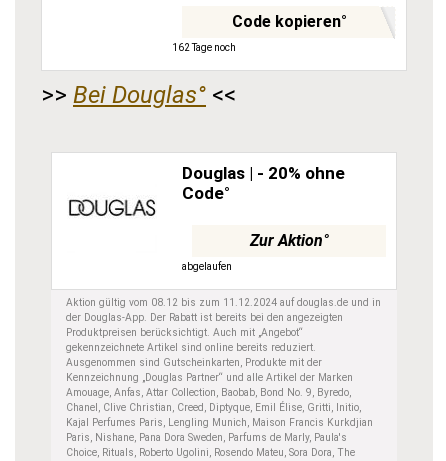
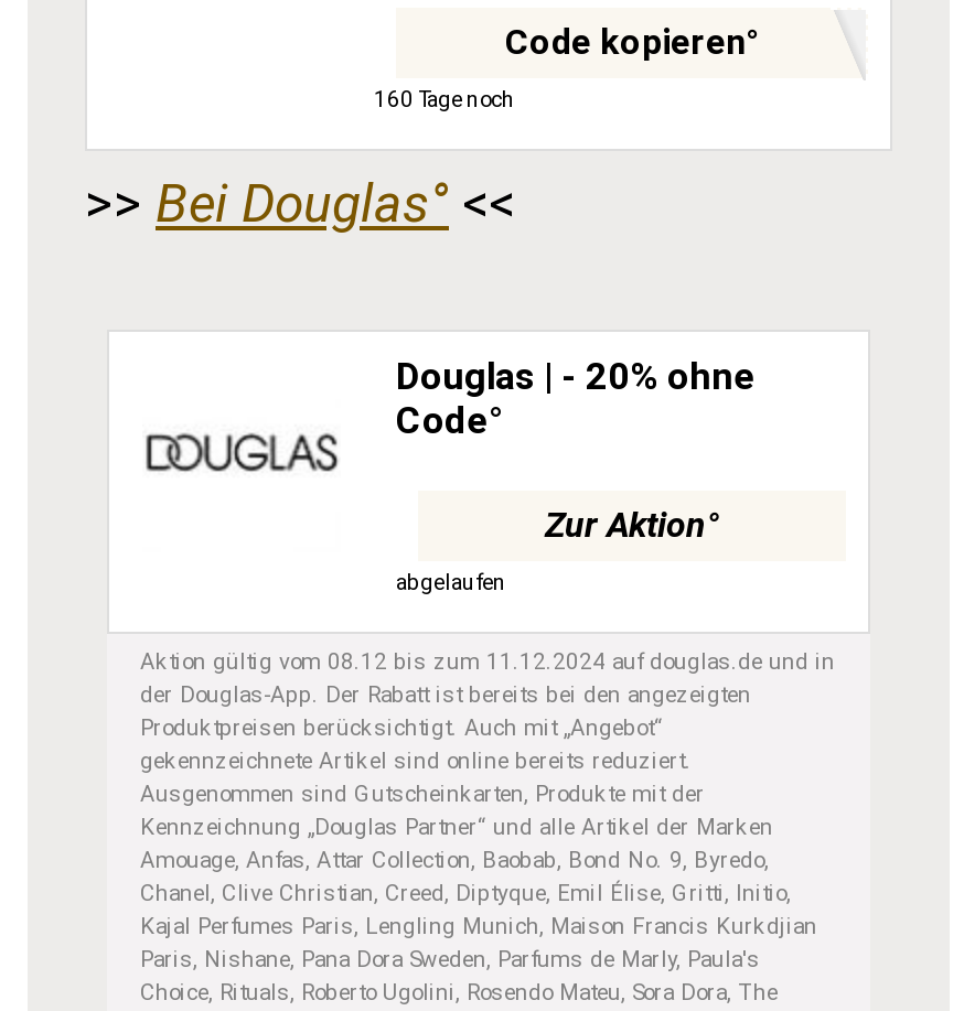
[172,42,236,53] 162 Tage noch -> [374,87,515,111] 160 Tage noch

